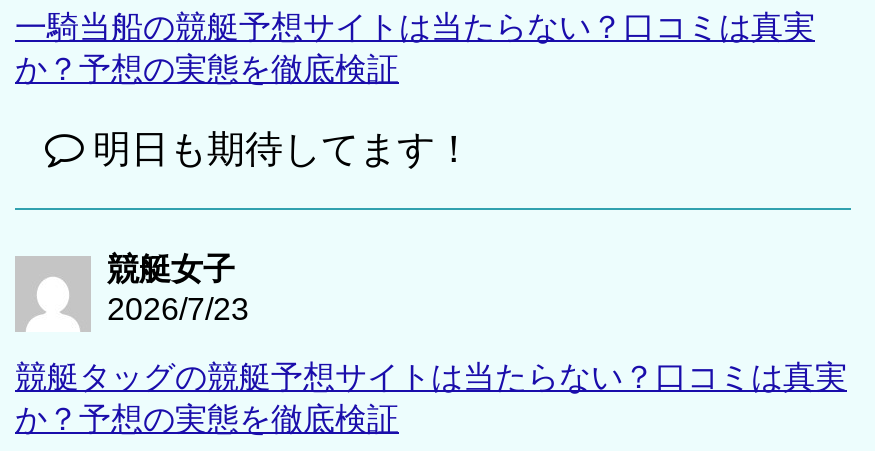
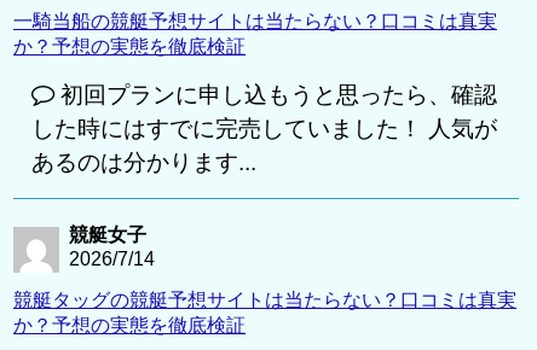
[83,128,473,170] 明日も期待してます！ -> [31,82,497,175] 初回プランに申し込もうと思ったら、確認 | した時にはすでに完売していました！ 人気が | あるのは分かります...
[107,292,249,326] 2026/7/23 -> [69,248,155,269] 2026/7/14

